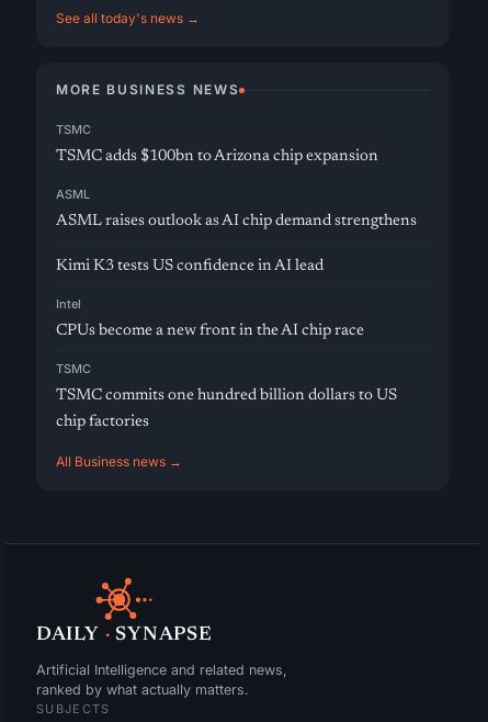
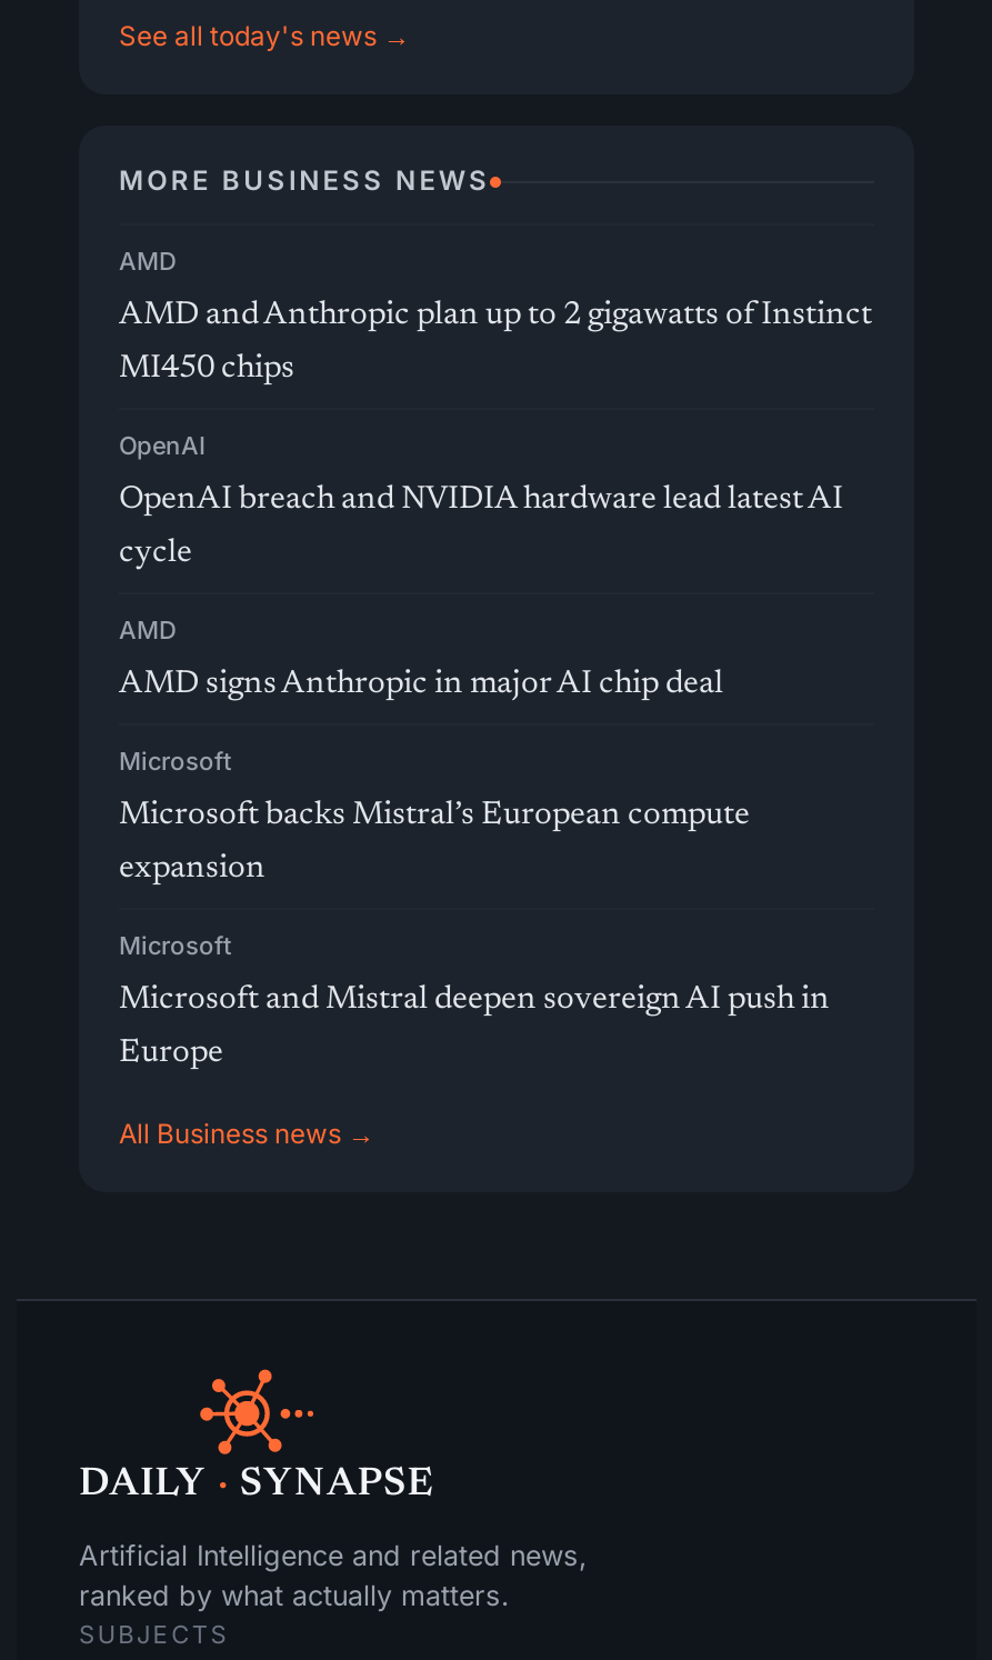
[56,122,417,430] TSMC | TSMC adds $100bn to Arizona chip expansion | ASML | ASML raises outlook as AI chip demand strengthens | Kimi K3 tests US confidence in AI lead | Intel | CPUs become a new front in the AI chip race | TSMC | TSMC commits one hundred billion dollars to US | chip factories -> [119,246,872,1070] AMD | AMD and Anthropic plan up to 2 gigawatts of Instinct | MI450 chips | OpenAI | OpenAI breach and NVIDIA hardware lead latest AI | cycle | AMD | AMD signs Anthropic in major AI chip deal | Microsoft | Microsoft backs Mistral’s European compute | expansion | Microsoft | Microsoft and Mistral deepen sovereign AI push in | Europe

